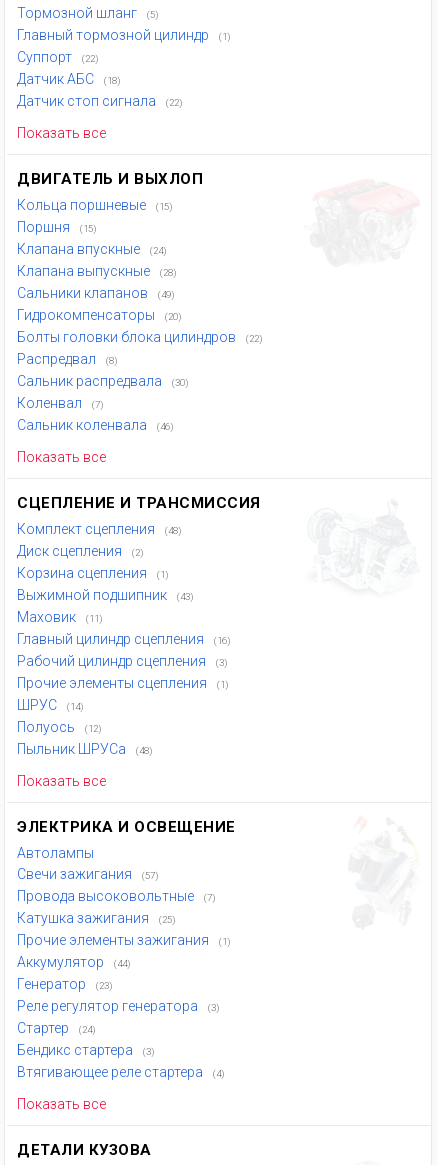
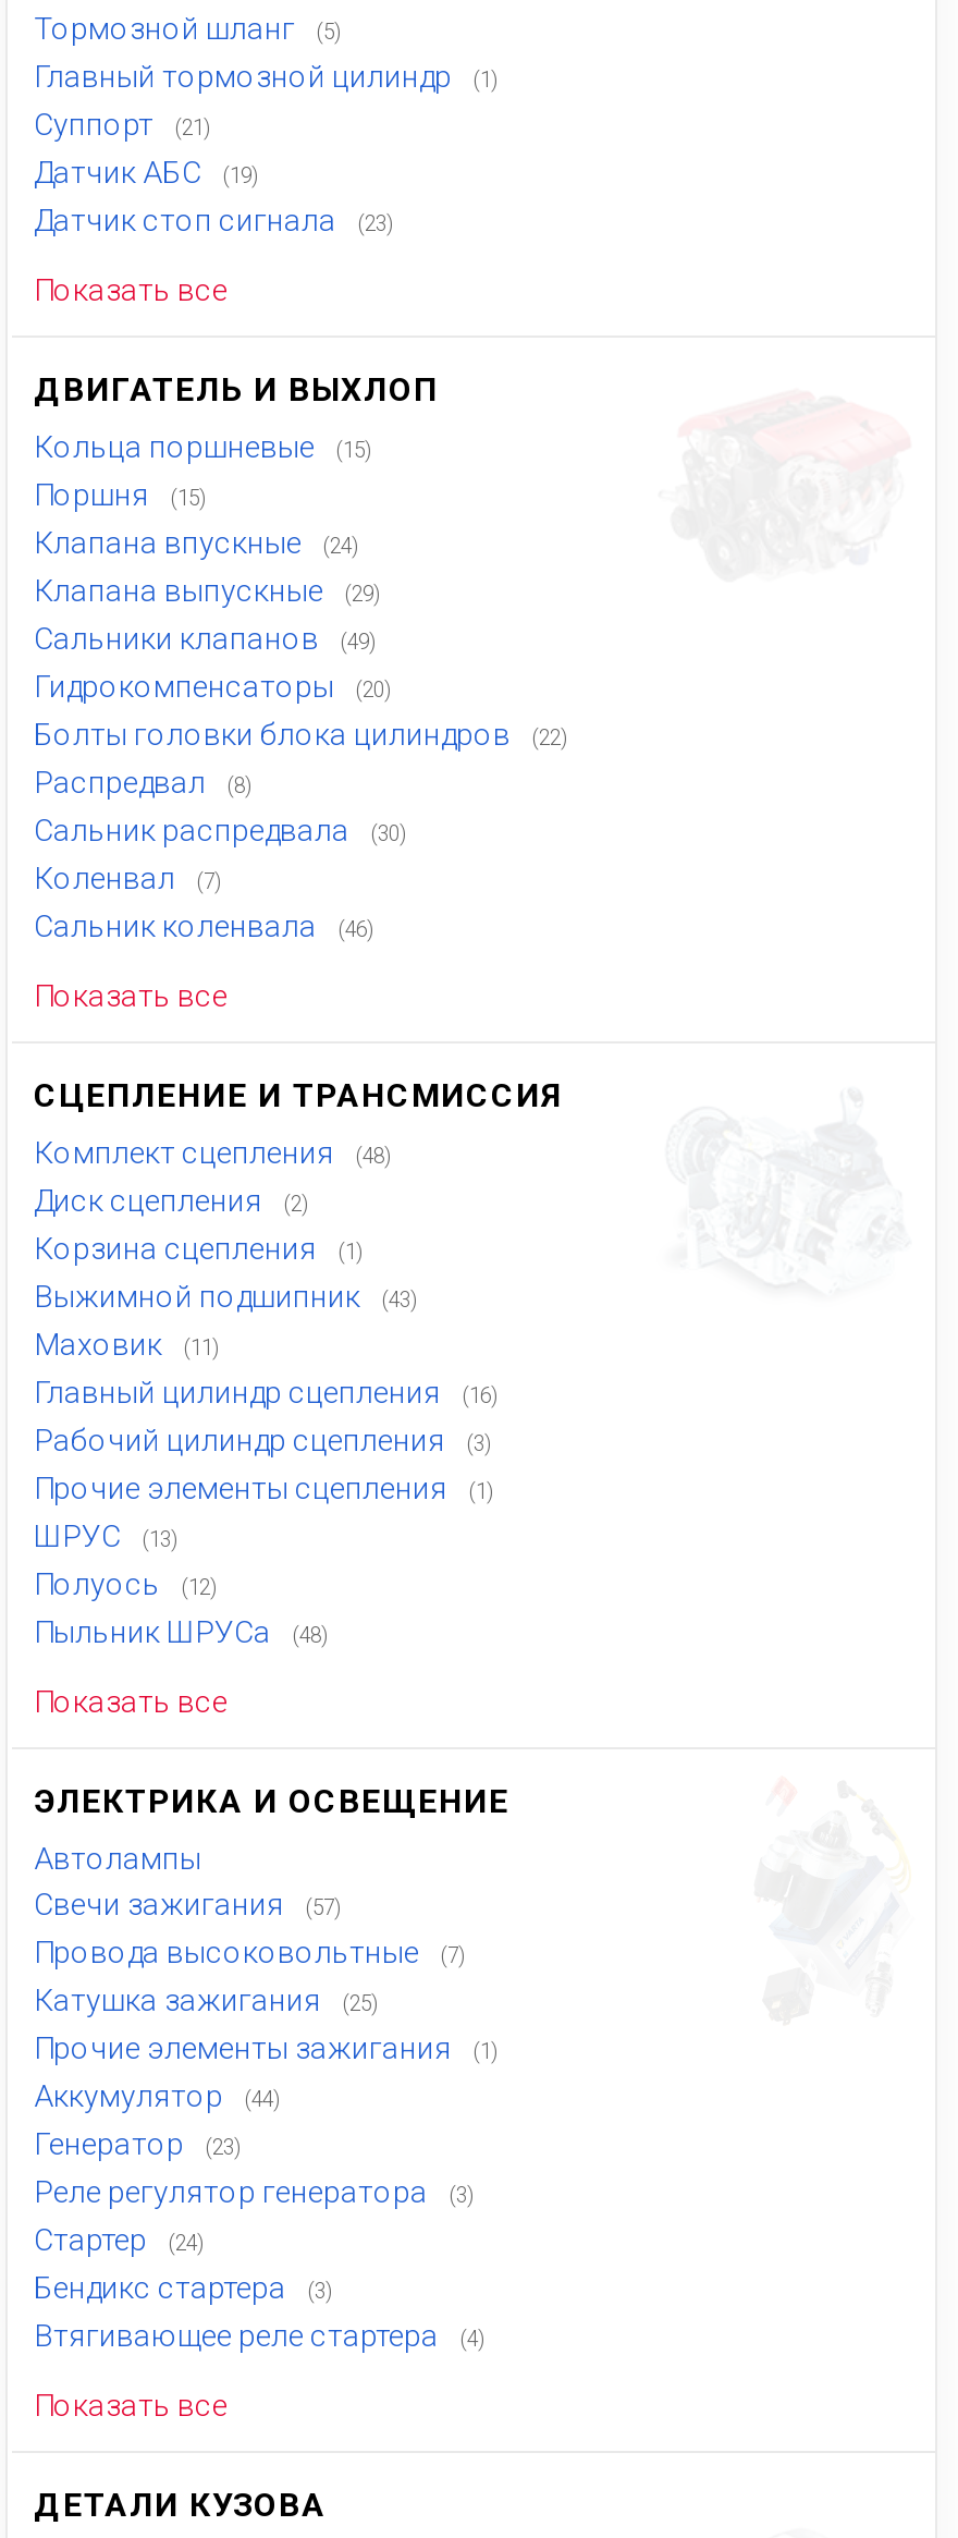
[17,49,99,65] Суппорт (22) -> [34,107,212,142] Суппорт (21)
[17,71,121,87] Датчик АБС (18) -> [34,155,260,190] Датчик АБС (19)
[17,93,183,109] Датчик стоп сигнала (22) -> [34,203,395,237] Датчик стоп сигнала (23)
[17,263,177,279] Клапана выпускные (28) -> [34,573,382,608] Клапана выпускные (29)
[17,697,84,713] ШРУС (14) -> [34,1518,180,1553] ШРУС (13)

